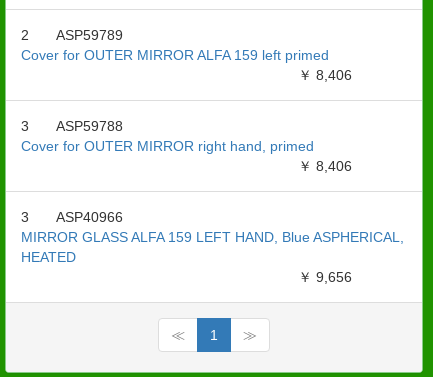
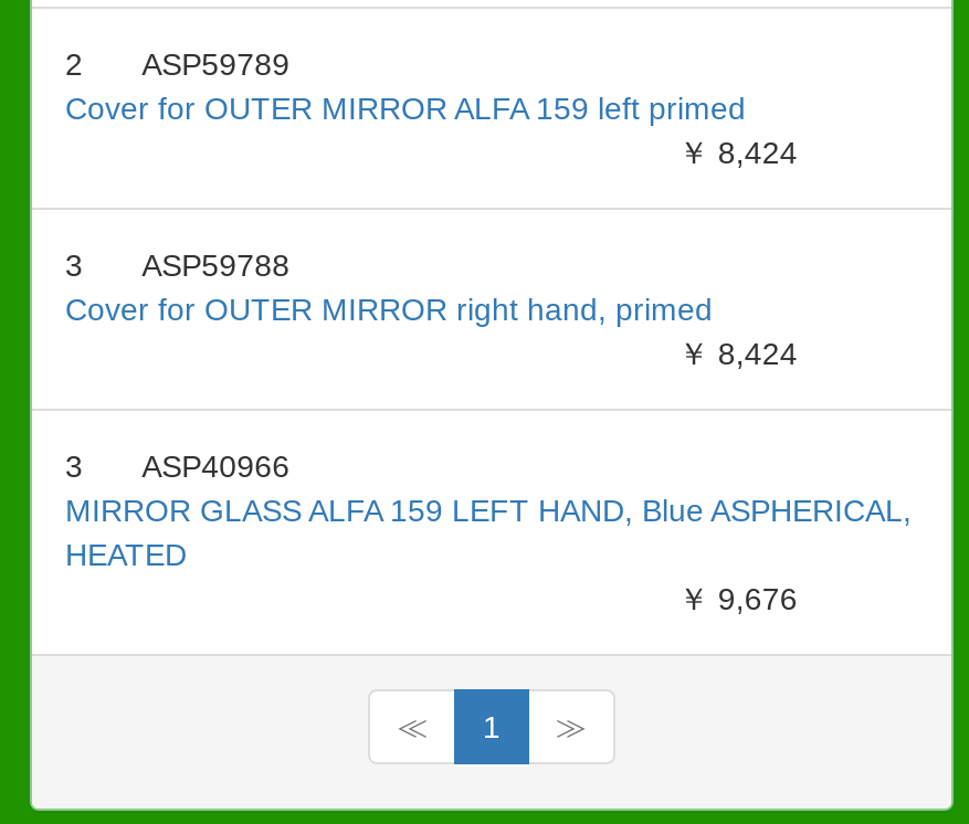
[298,67,352,83] ￥ 8,406 -> [678,134,797,169] ￥ 8,424
[298,158,352,174] ￥ 8,406 -> [678,335,797,370] ￥ 8,424
[298,269,352,285] ￥ 9,656 -> [678,580,797,615] ￥ 9,676

